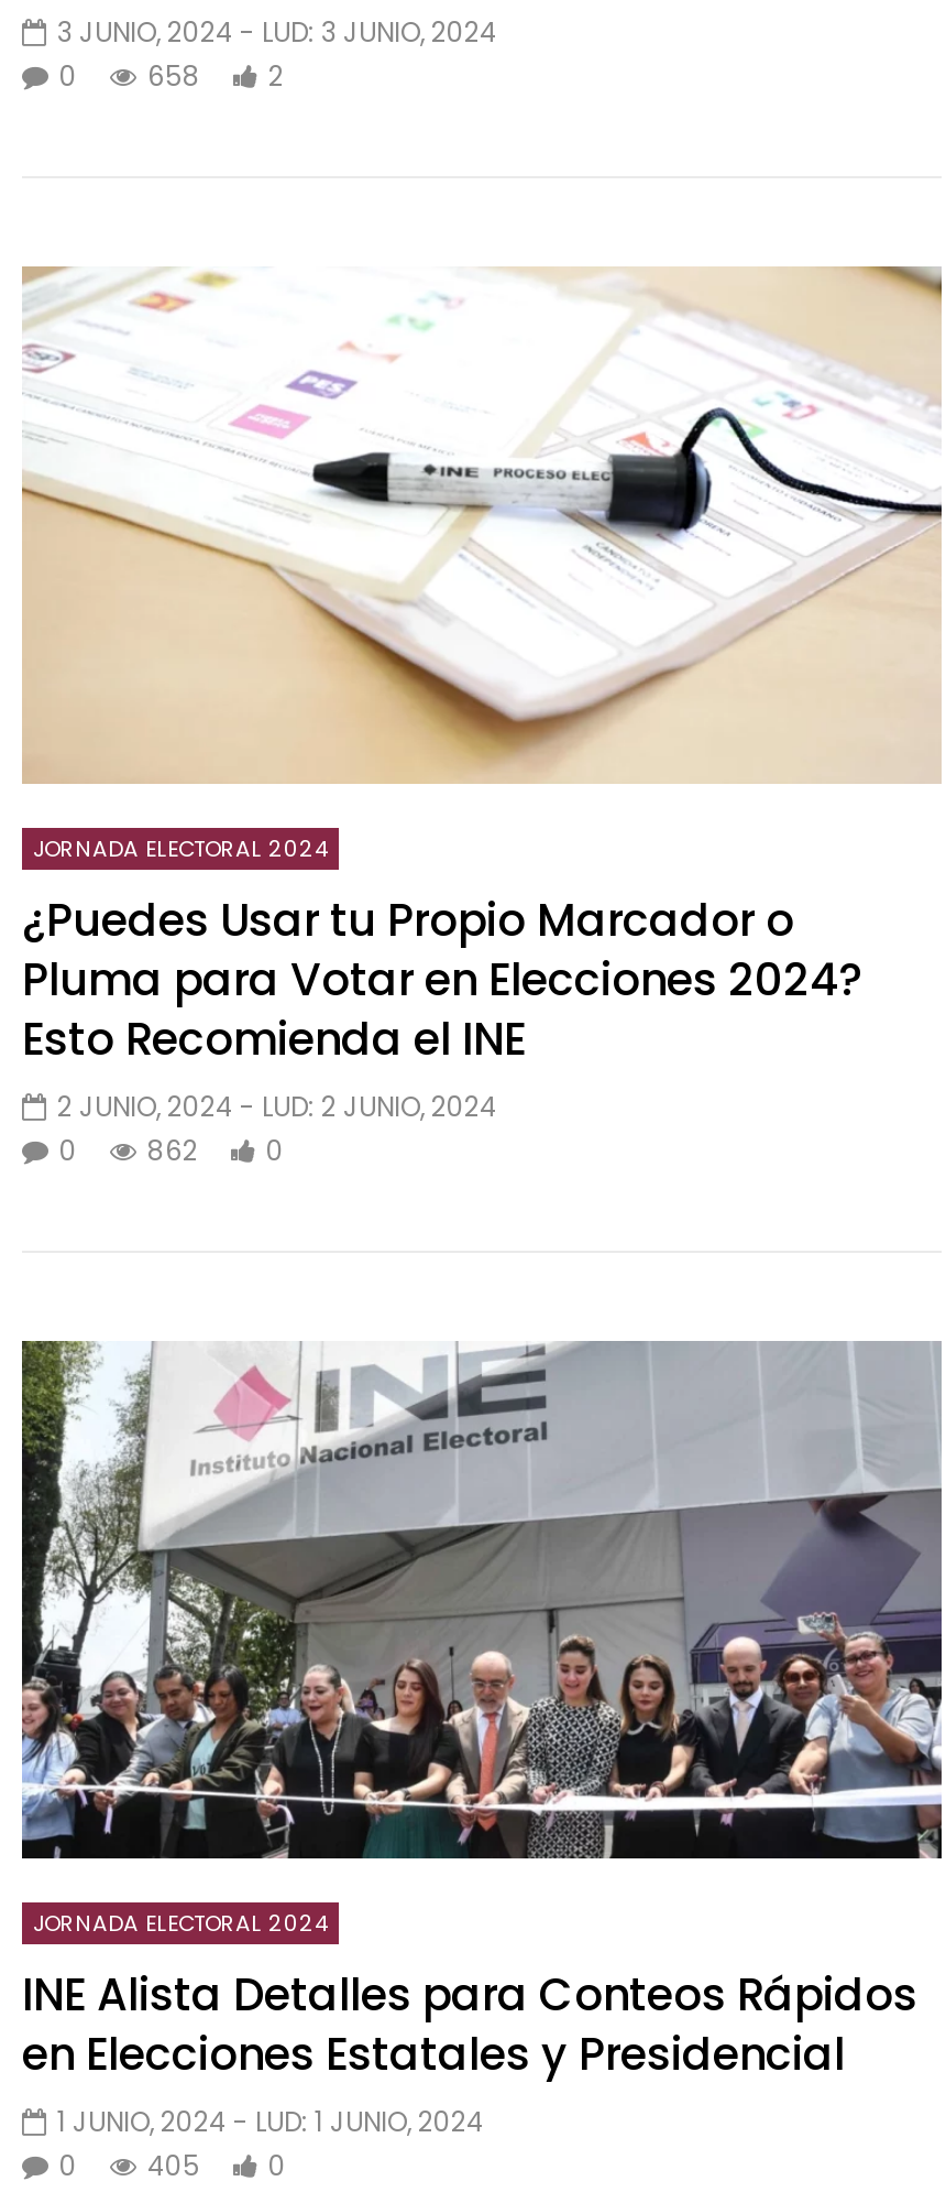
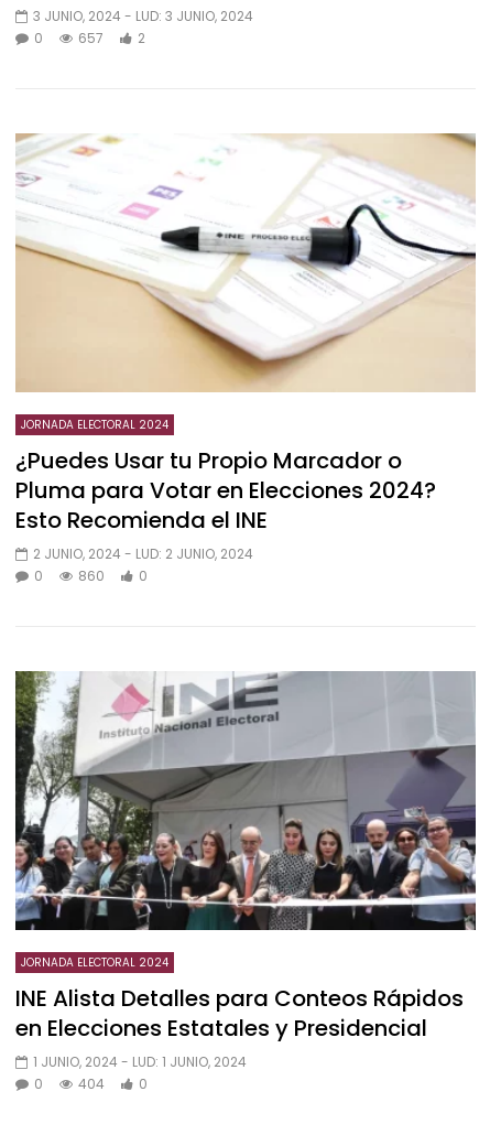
[59,57,284,95] 0 658 2 -> [34,29,145,47] 0 657 2
[59,1132,284,1170] 0 862 0 -> [34,567,148,585] 0 860 0
[59,2148,286,2185] 0 405 0 -> [34,1075,148,1094] 0 404 0

